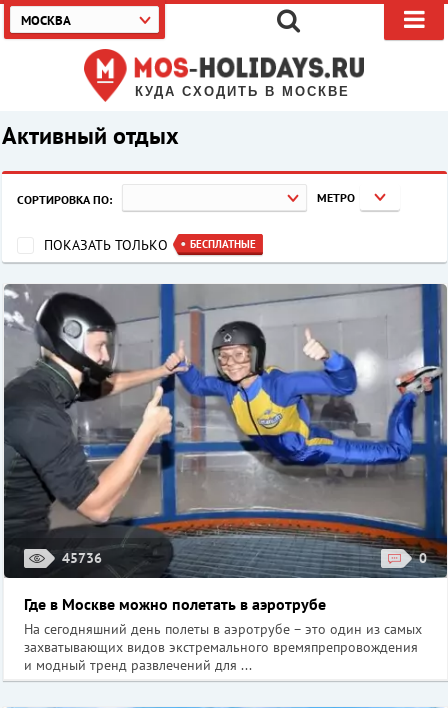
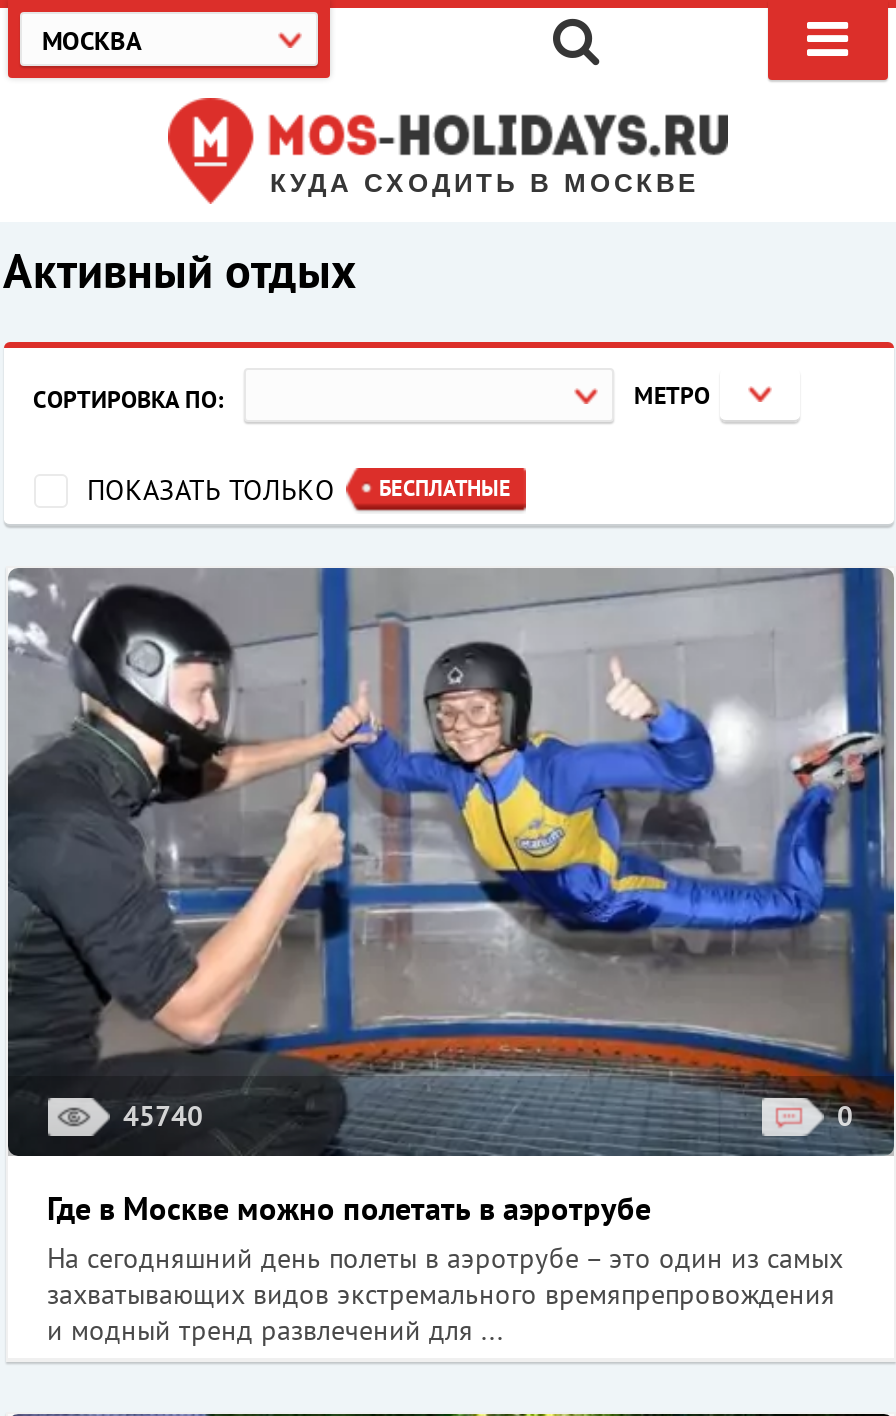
[61,549,101,567] 45736 -> [123,1099,203,1135] 45740

